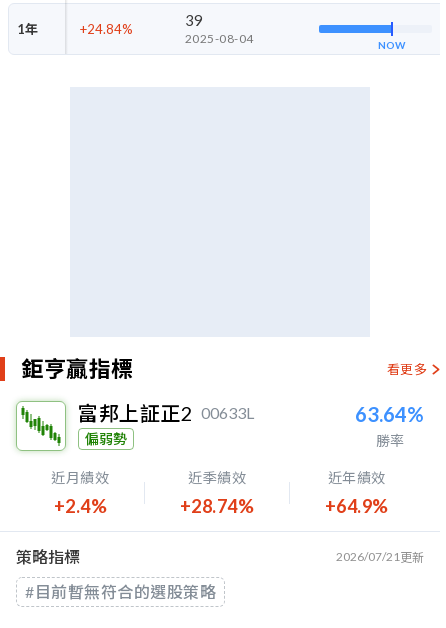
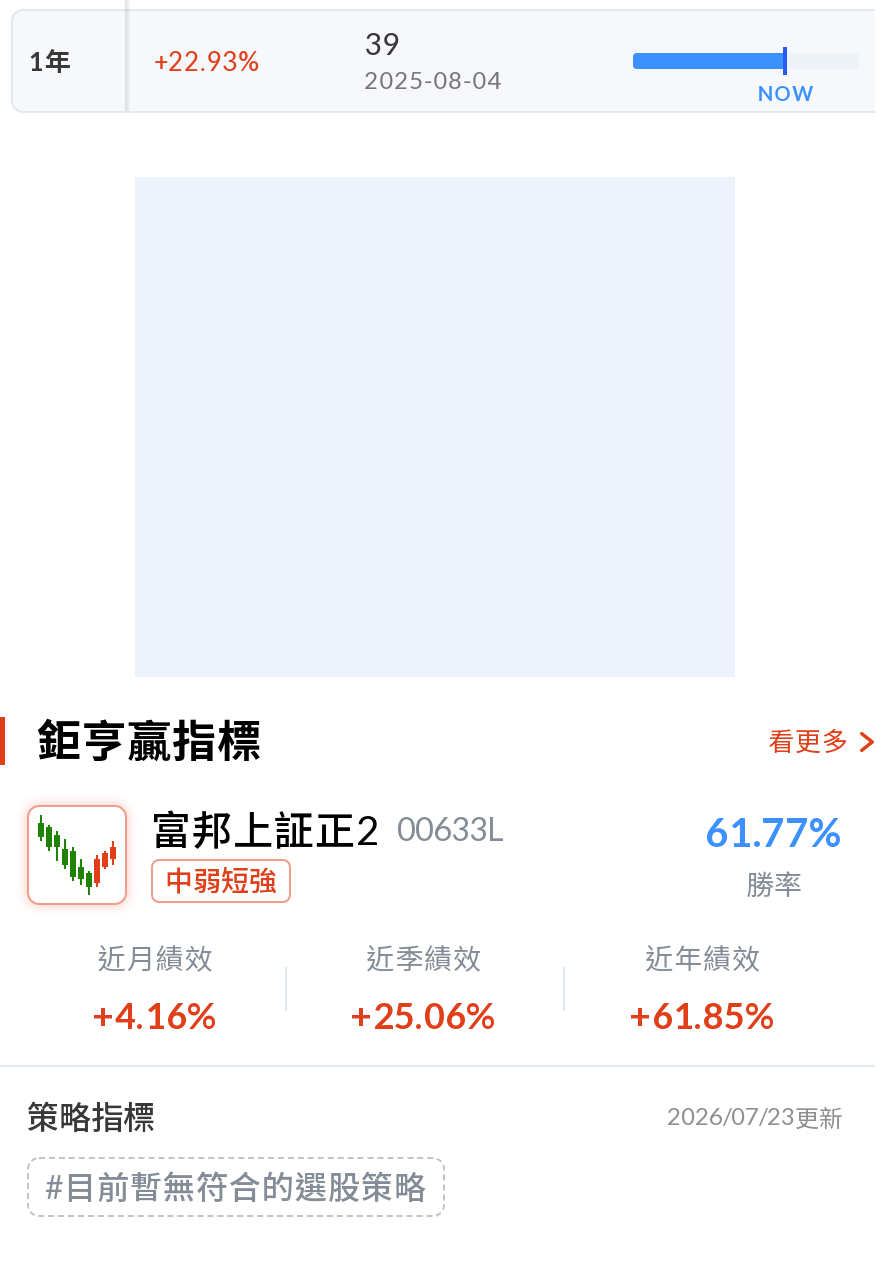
[80,20,133,36] +24.84% -> [154,44,260,76] +22.93%
[14,399,127,453] [image] | 偏弱勢 -> [25,803,277,907] [image] | 中弱短強
[355,402,424,426] 63.64% -> [705,807,843,855] 61.77%
[53,495,107,517] +2.4% -> [92,993,220,1037] +4.16%
[180,495,254,517] +28.74% -> [350,993,499,1037] +25.06%
[325,495,389,517] +64.9% -> [629,993,778,1037] +61.85%
[336,549,424,565] 2026/07/21更新 -> [667,1101,843,1133] 2026/07/23更新

